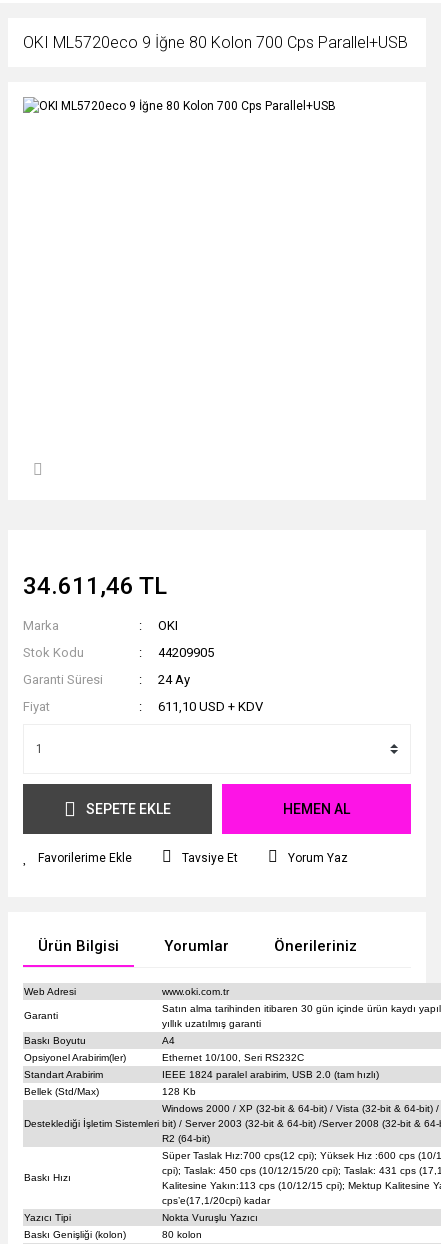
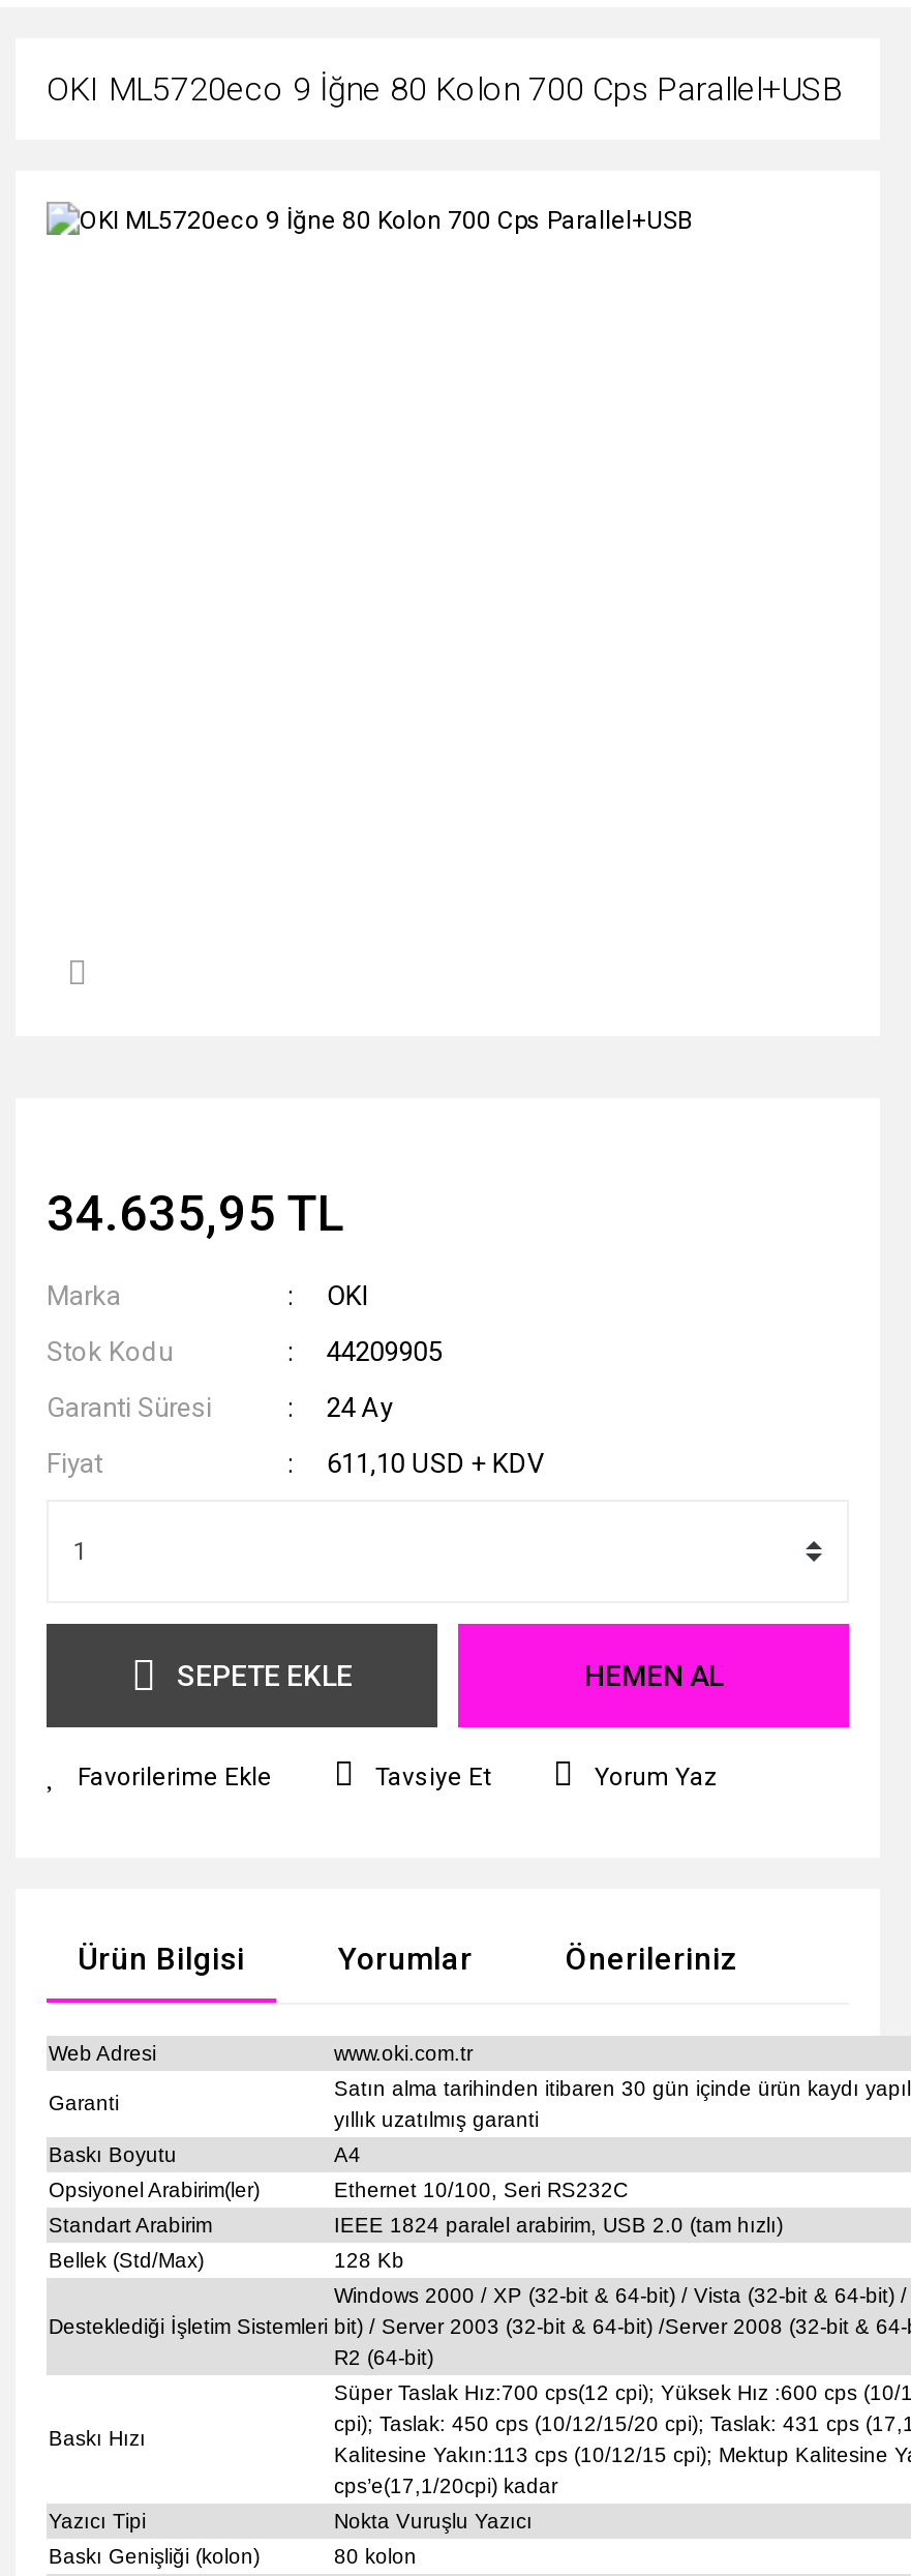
[23,572,167,600] 34.611,46 TL -> [47,1185,344,1243] 34.635,95 TL

